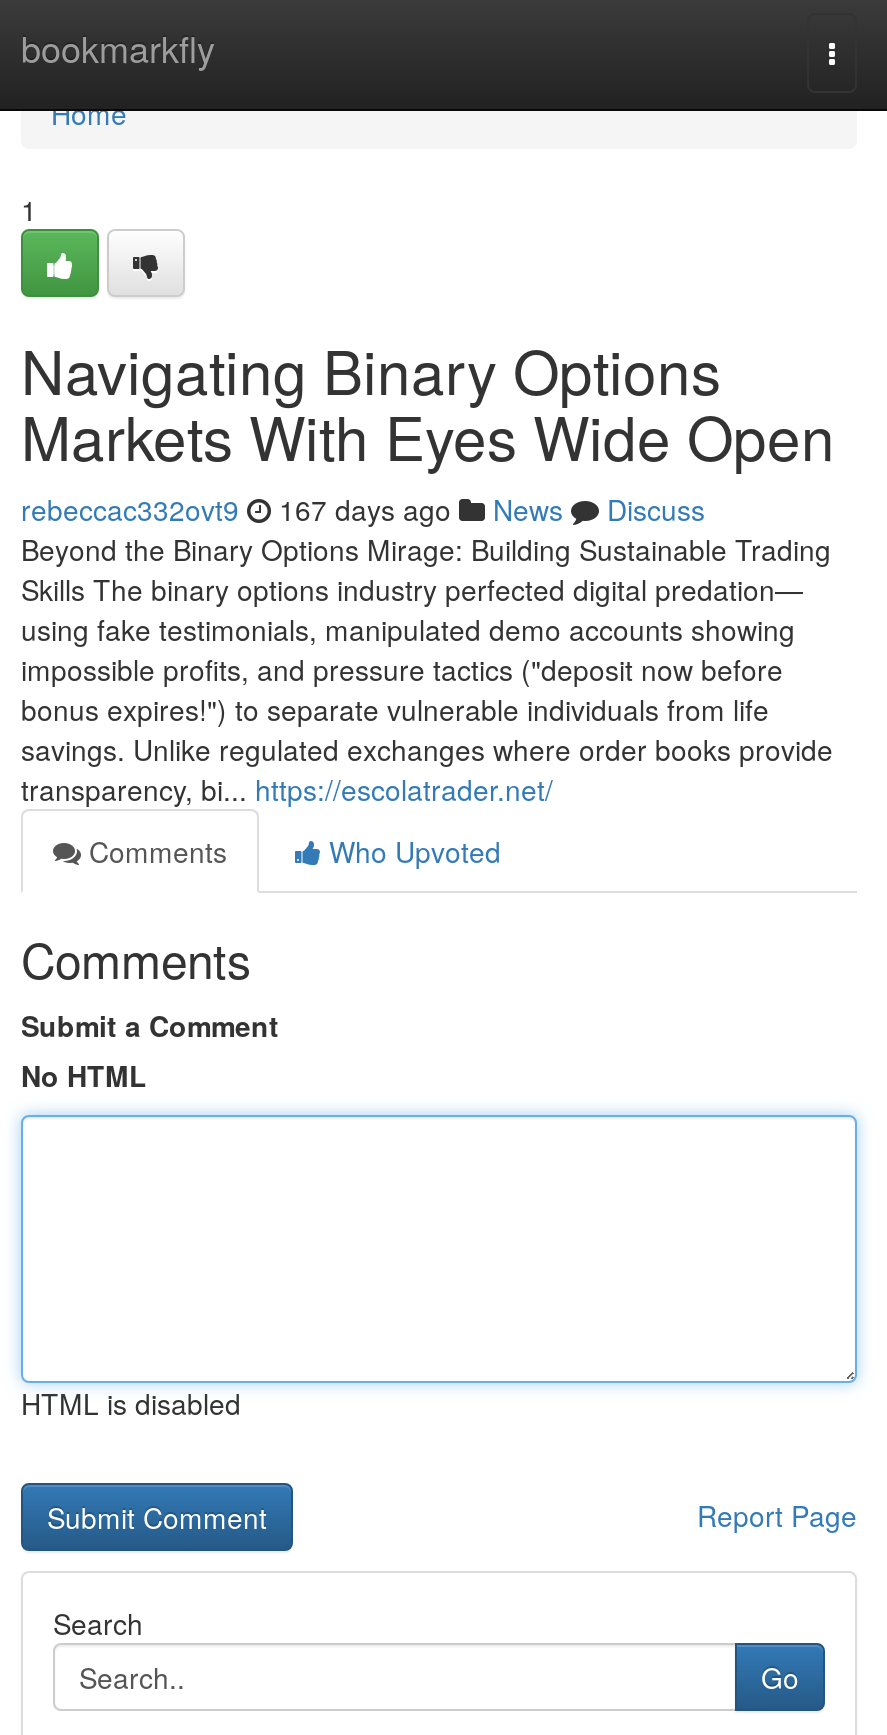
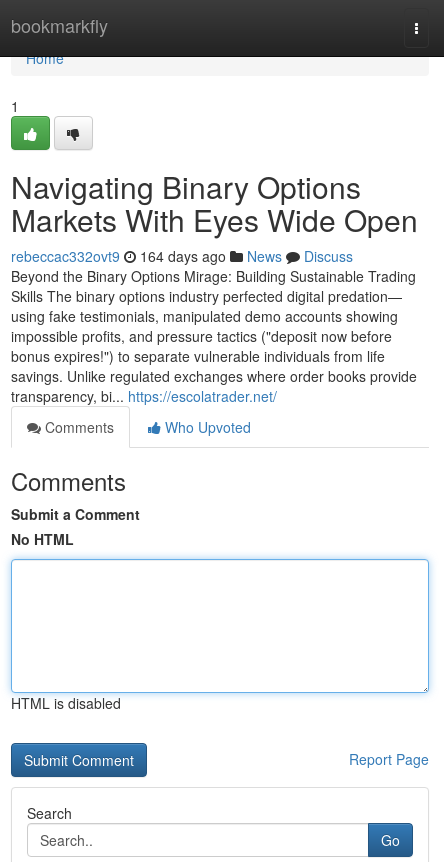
[21,489,705,529] rebeccac332ovt9 167 days ago News Discuss -> [11,246,353,266] rebeccac332ovt9 164 days ago News Discuss

